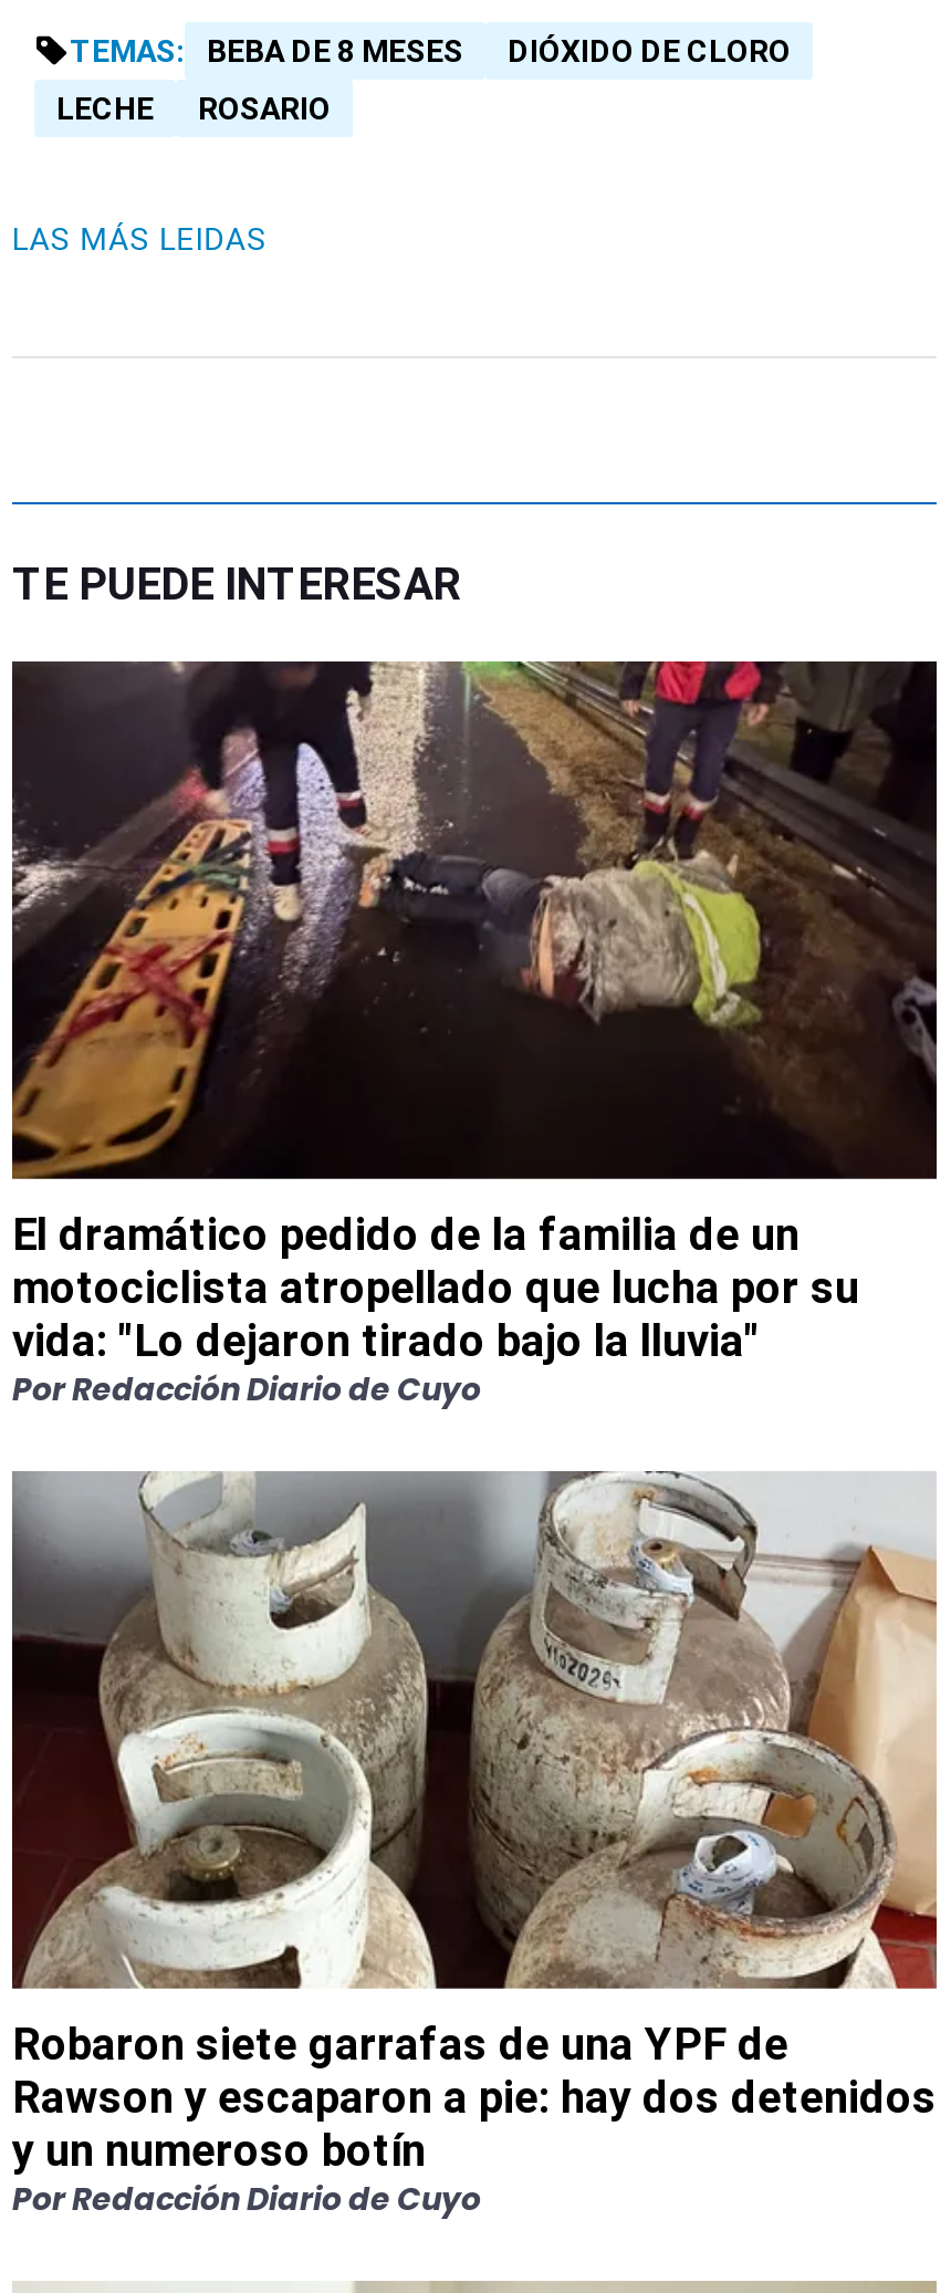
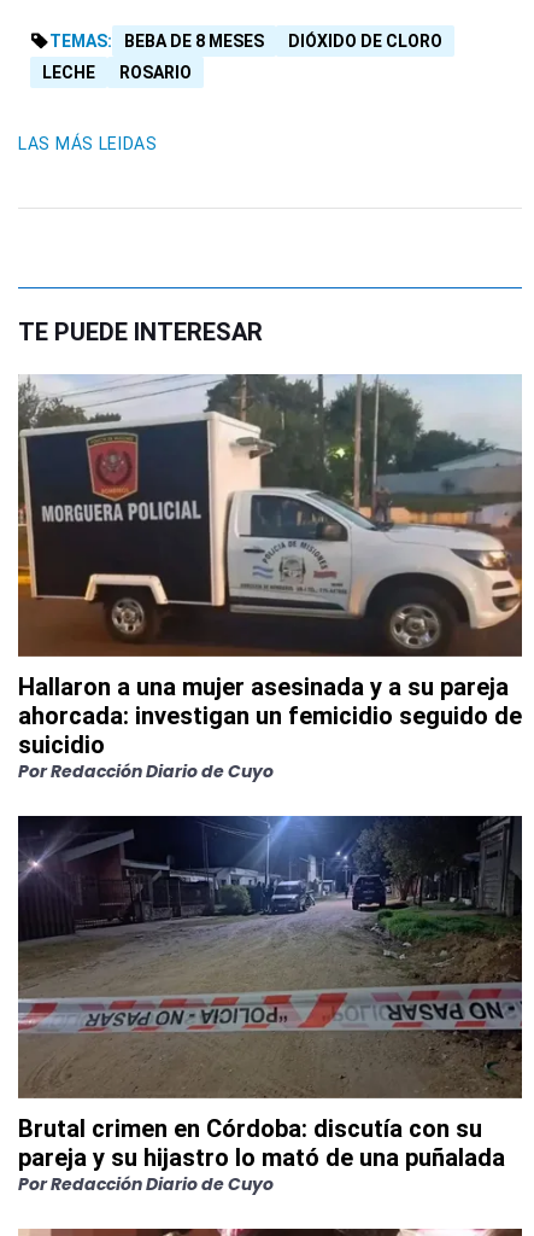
[10,659,939,1367] [image] | El dramático pedido de la familia de un | motociclista atropellado que lucha por su | vida: "Lo dejaron tirado bajo la lluvia" -> [17,374,523,759] [image] | Hallaron a una mujer asesinada y a su pareja | ahorcada: investigan un femicidio seguido de | suicidio
[12,1471,939,2177] [image] | Robaron siete garrafas de una YPF de | Rawson y escaparon a pie: hay dos detenidos | y un numeroso botín -> [17,815,523,1172] [image] | Brutal crimen en Córdoba: discutía con su | pareja y su hijastro lo mató de una puñalada

